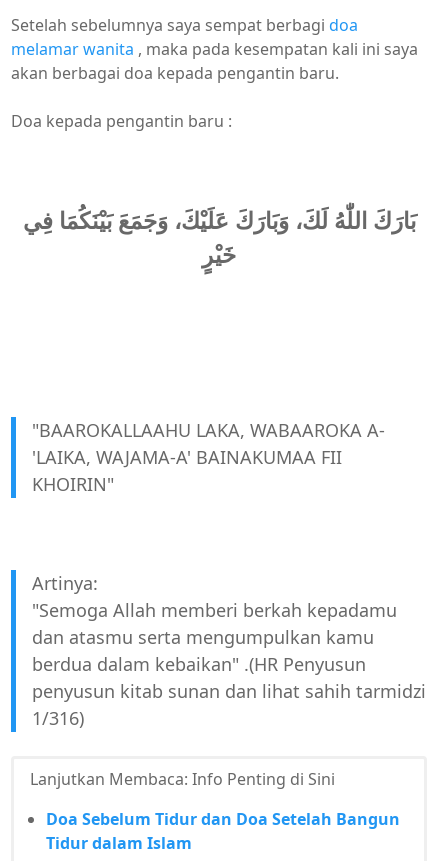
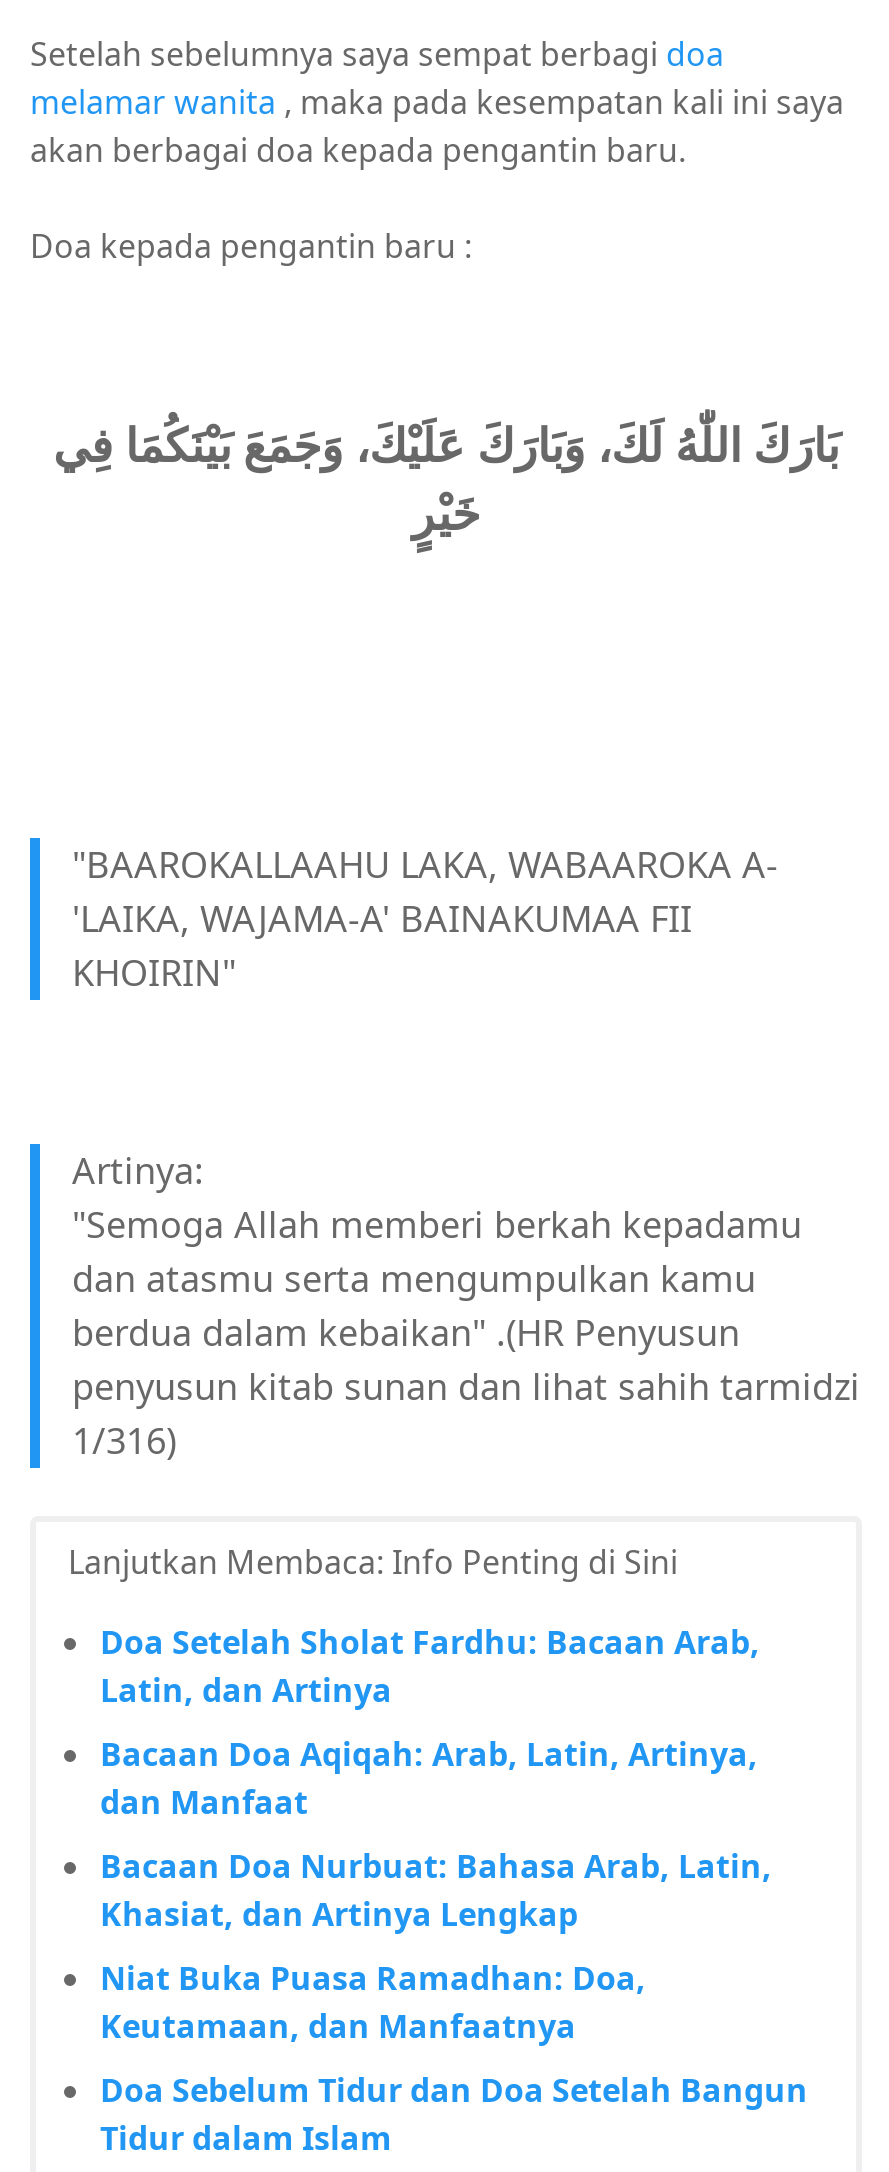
none -> [100,1620,772,2048] Doa Setelah Sholat Fardhu: Bacaan Arab, | Latin, dan Artinya | Bacaan Doa Aqiqah: Arab, Latin, Artinya, | dan Manfaat | Bacaan Doa Nurbuat: Bahasa Arab, Latin, | Khasiat, dan Artinya Lengkap | Niat Buka Puasa Ramadhan: Doa, | Keutamaan, dan Manfaatnya

